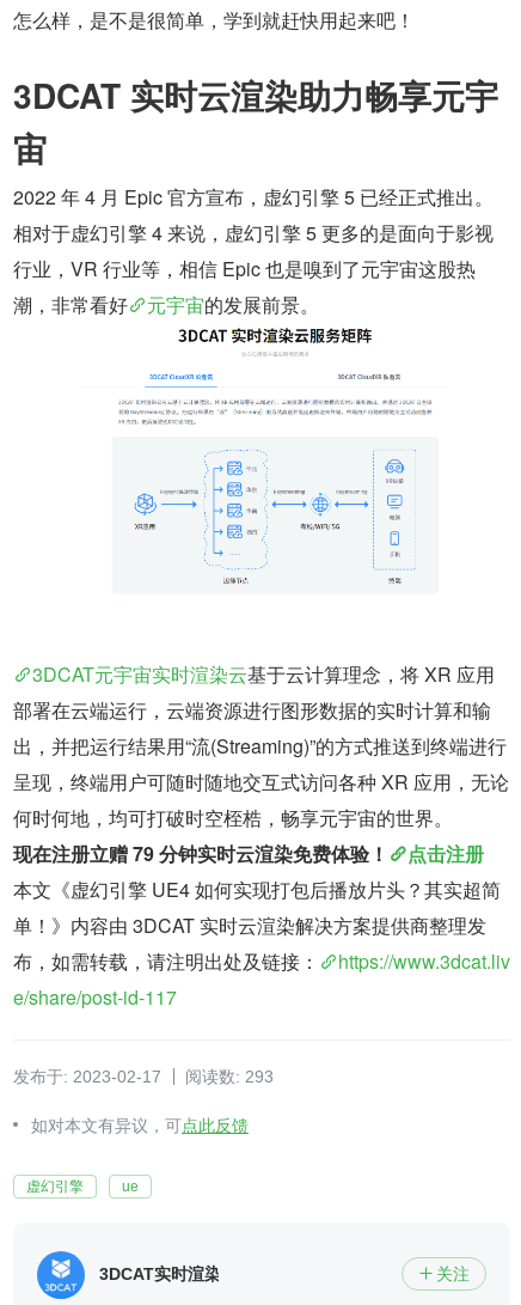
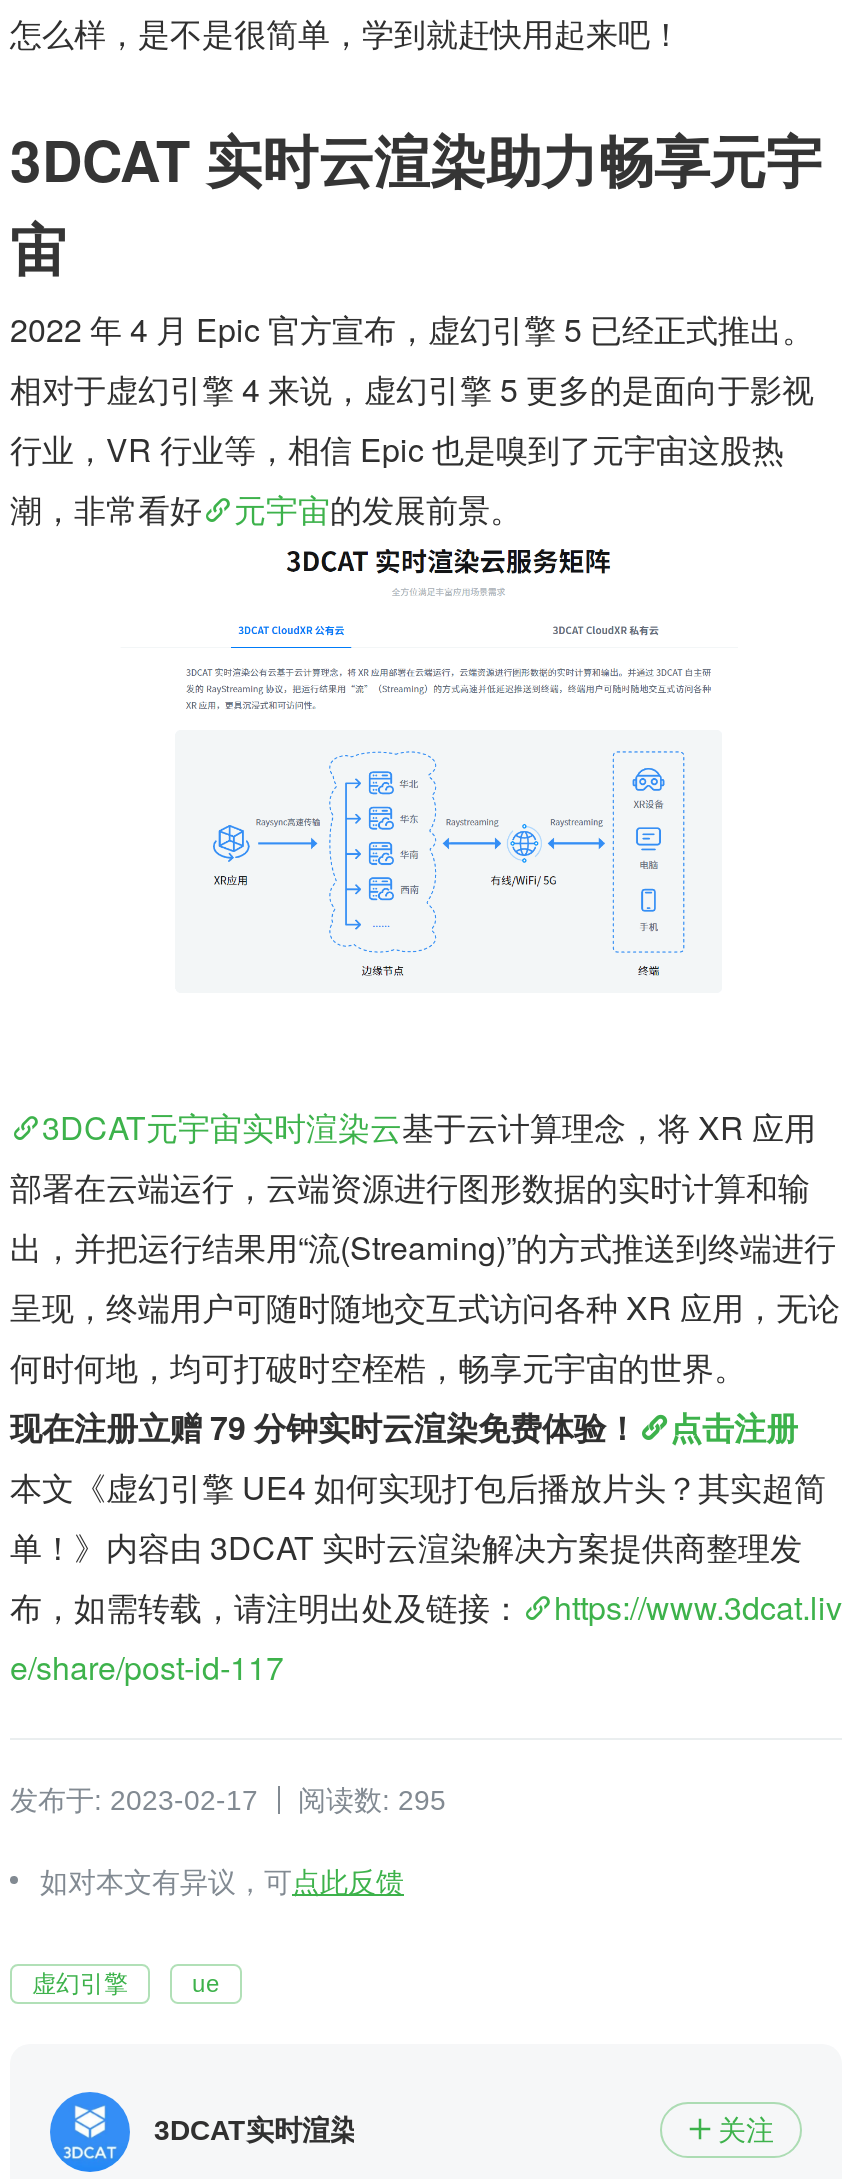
[13,1066,274,1086] 发布于: 2023-02-17 阅读数: 293 -> [10,1783,446,1815] 发布于: 2023-02-17 阅读数: 295

